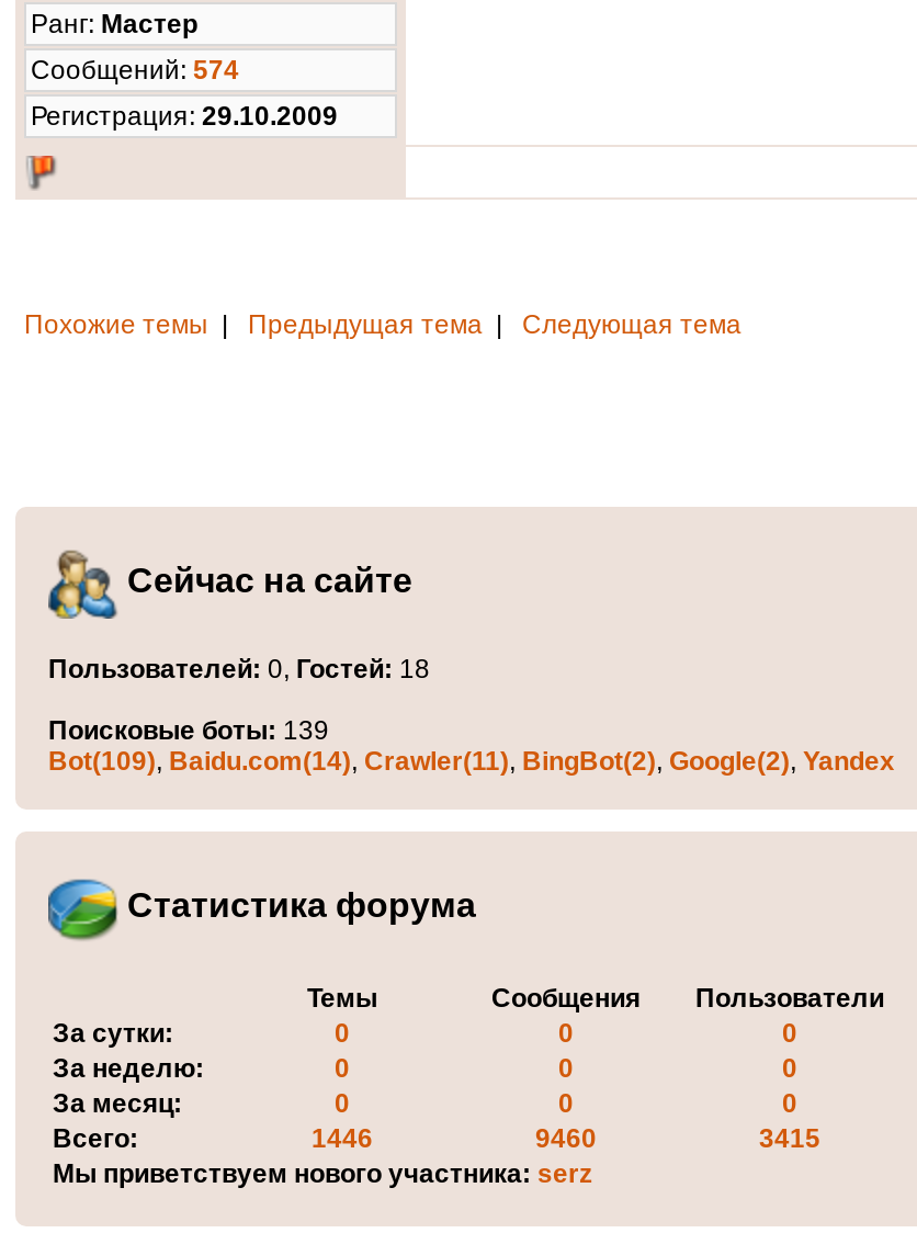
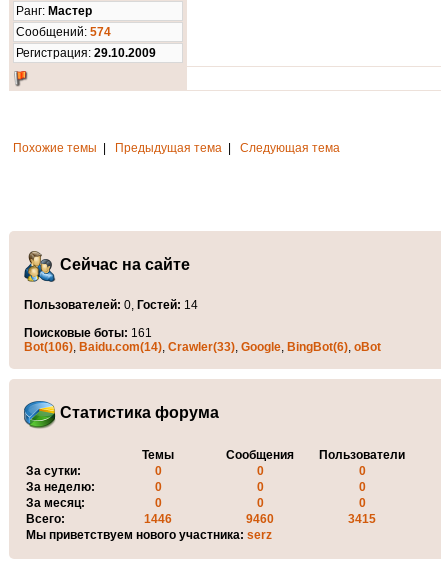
[48,654,430,685] Пользователей: 0, Гостей: 18 -> [24,298,198,312] Пользователей: 0, Гостей: 14
[48,715,329,746] Поисковые боты: 139 -> [24,326,152,340] Поисковые боты: 161
[48,746,895,777] Bot(109), Baidu.com(14), Crawler(11), BingBot(2), Google(2), Yandex -> [24,340,381,354] Bot(106), Baidu.com(14), Crawler(33), Google, BingBot(6), oBot

